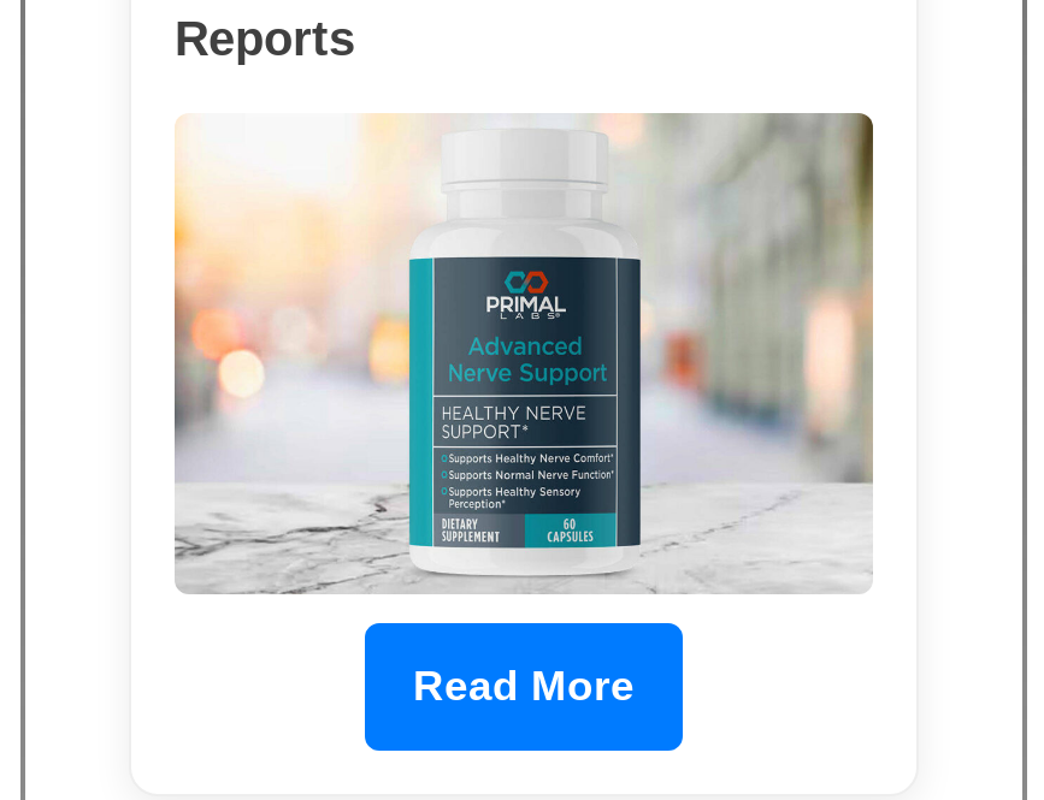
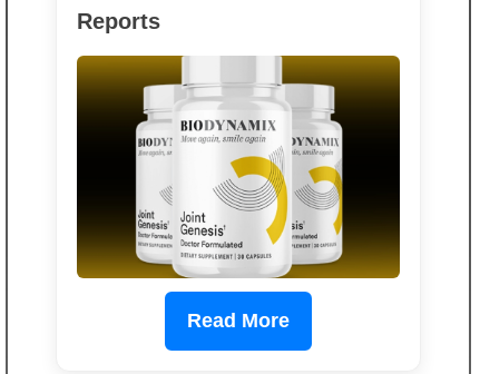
[172,112,875,595] [image] -> [76,55,401,279] [image]

